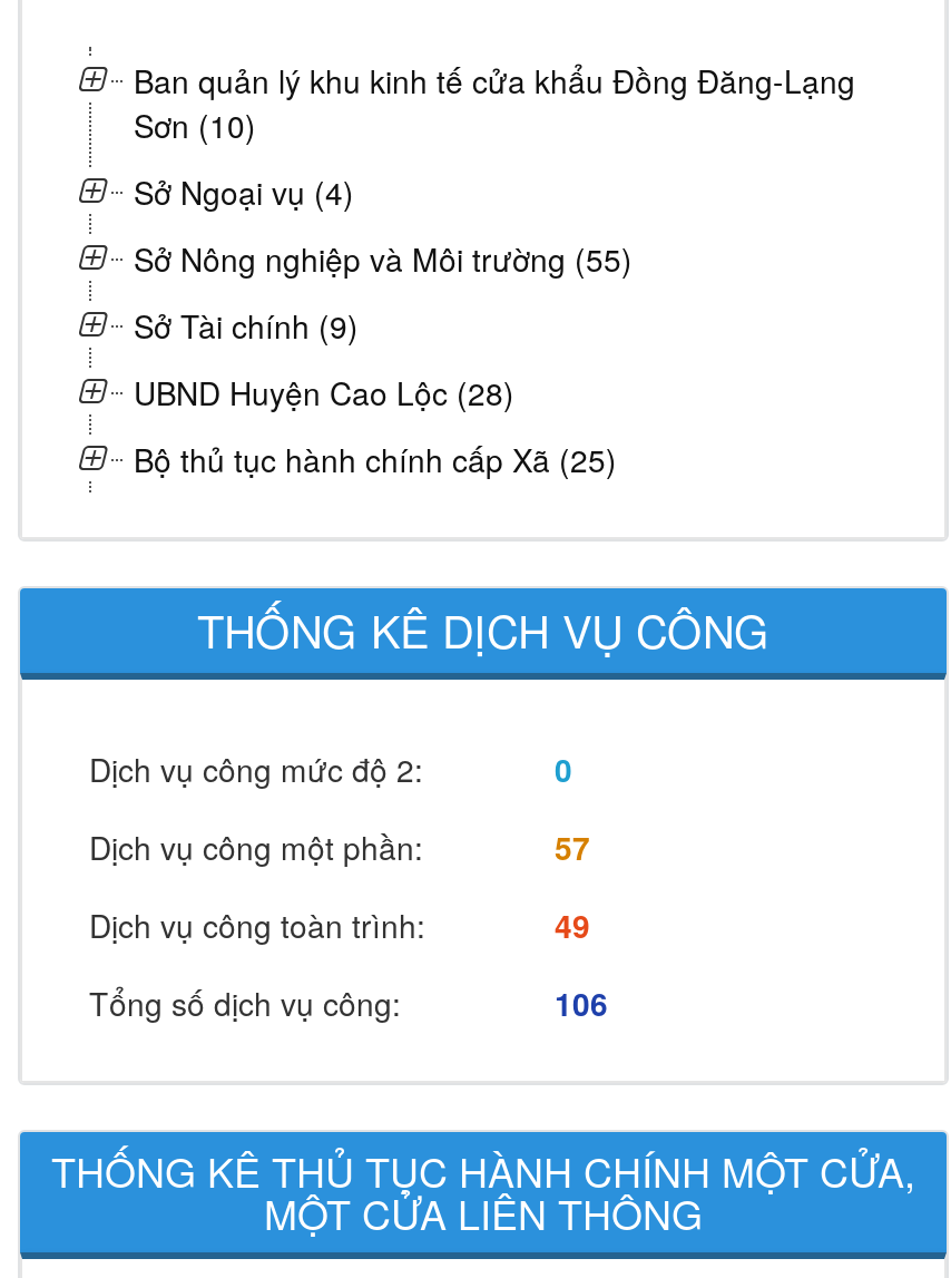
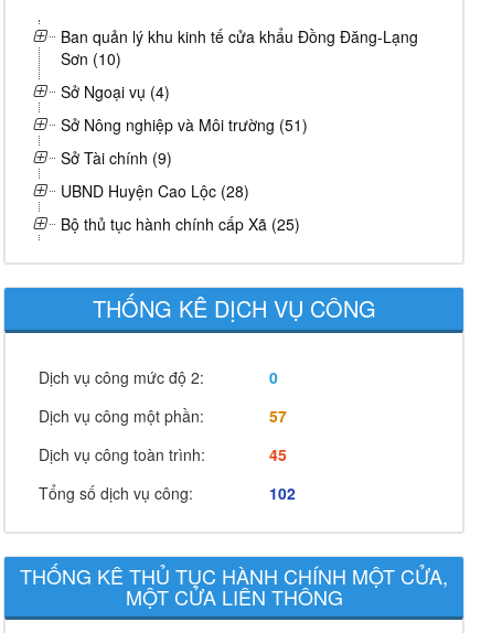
[134,236,633,281] Sở Nông nghiệp và Môi trường (55) -> [61,114,308,136] Sở Nông nghiệp và Môi trường (51)
[555,903,590,947] 49 -> [269,443,287,465] 45
[555,981,608,1025] 106 -> [269,482,296,504] 102

